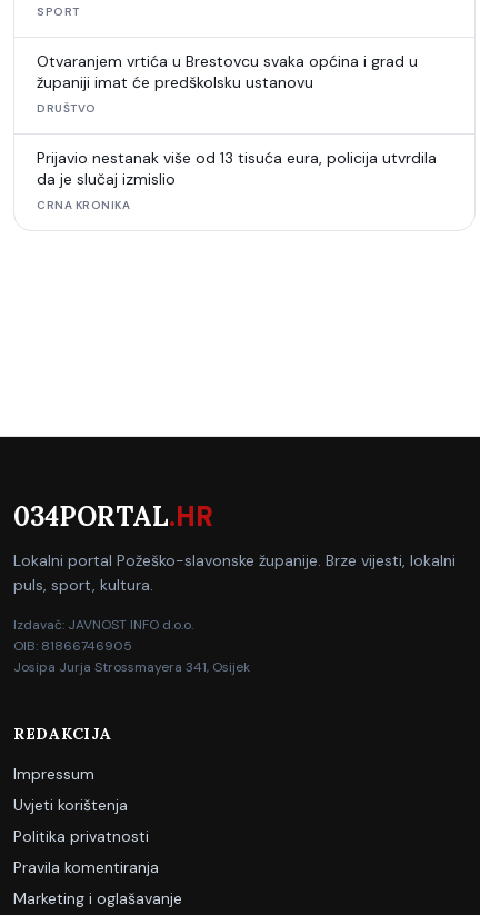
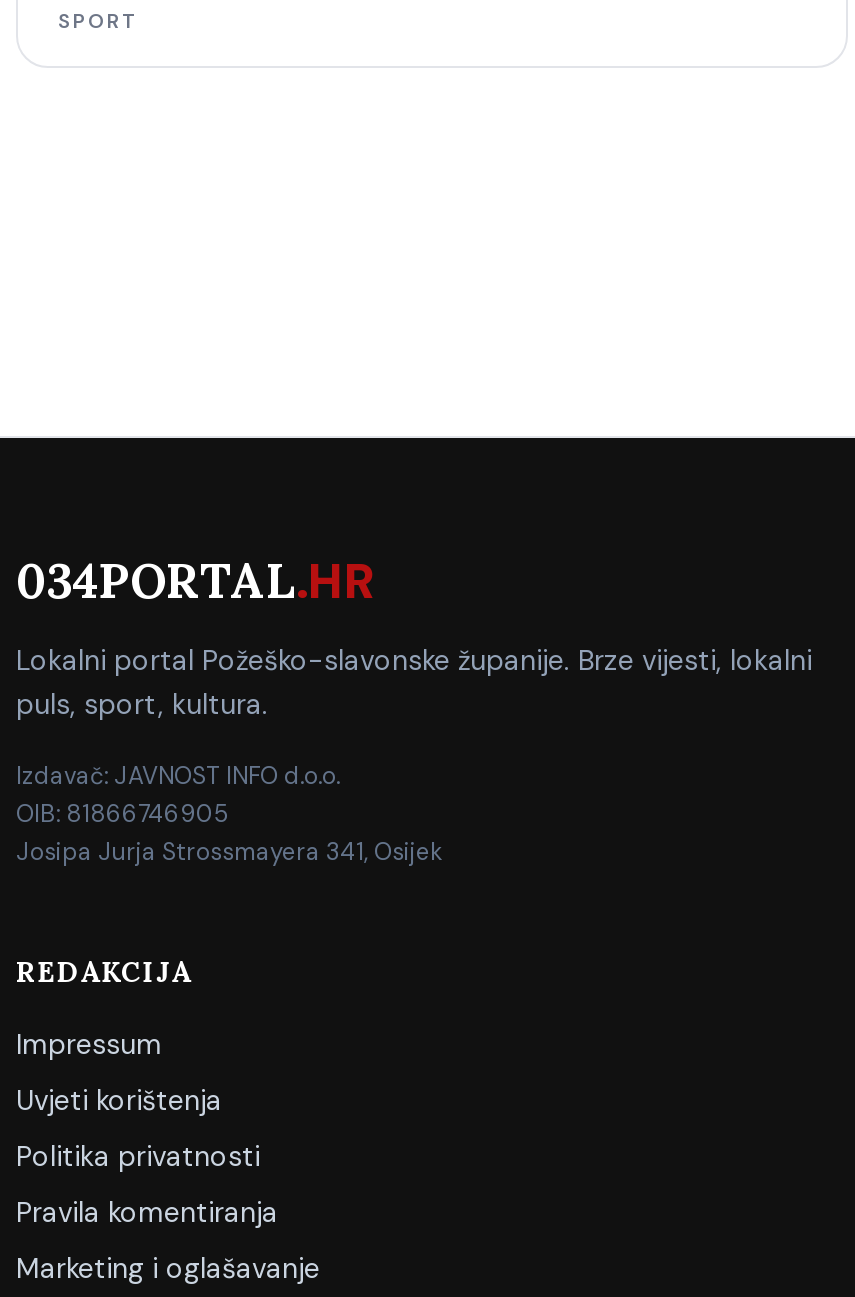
[37,51,437,212] Otvaranjem vrtića u Brestovcu svaka općina i grad u | županiji imat će predškolsku ustanovu | DRUŠTVO | Prijavio nestanak više od 13 tisuća eura, policija utvrdila | da je slučaj izmislio | CRNA KRONIKA -> none

